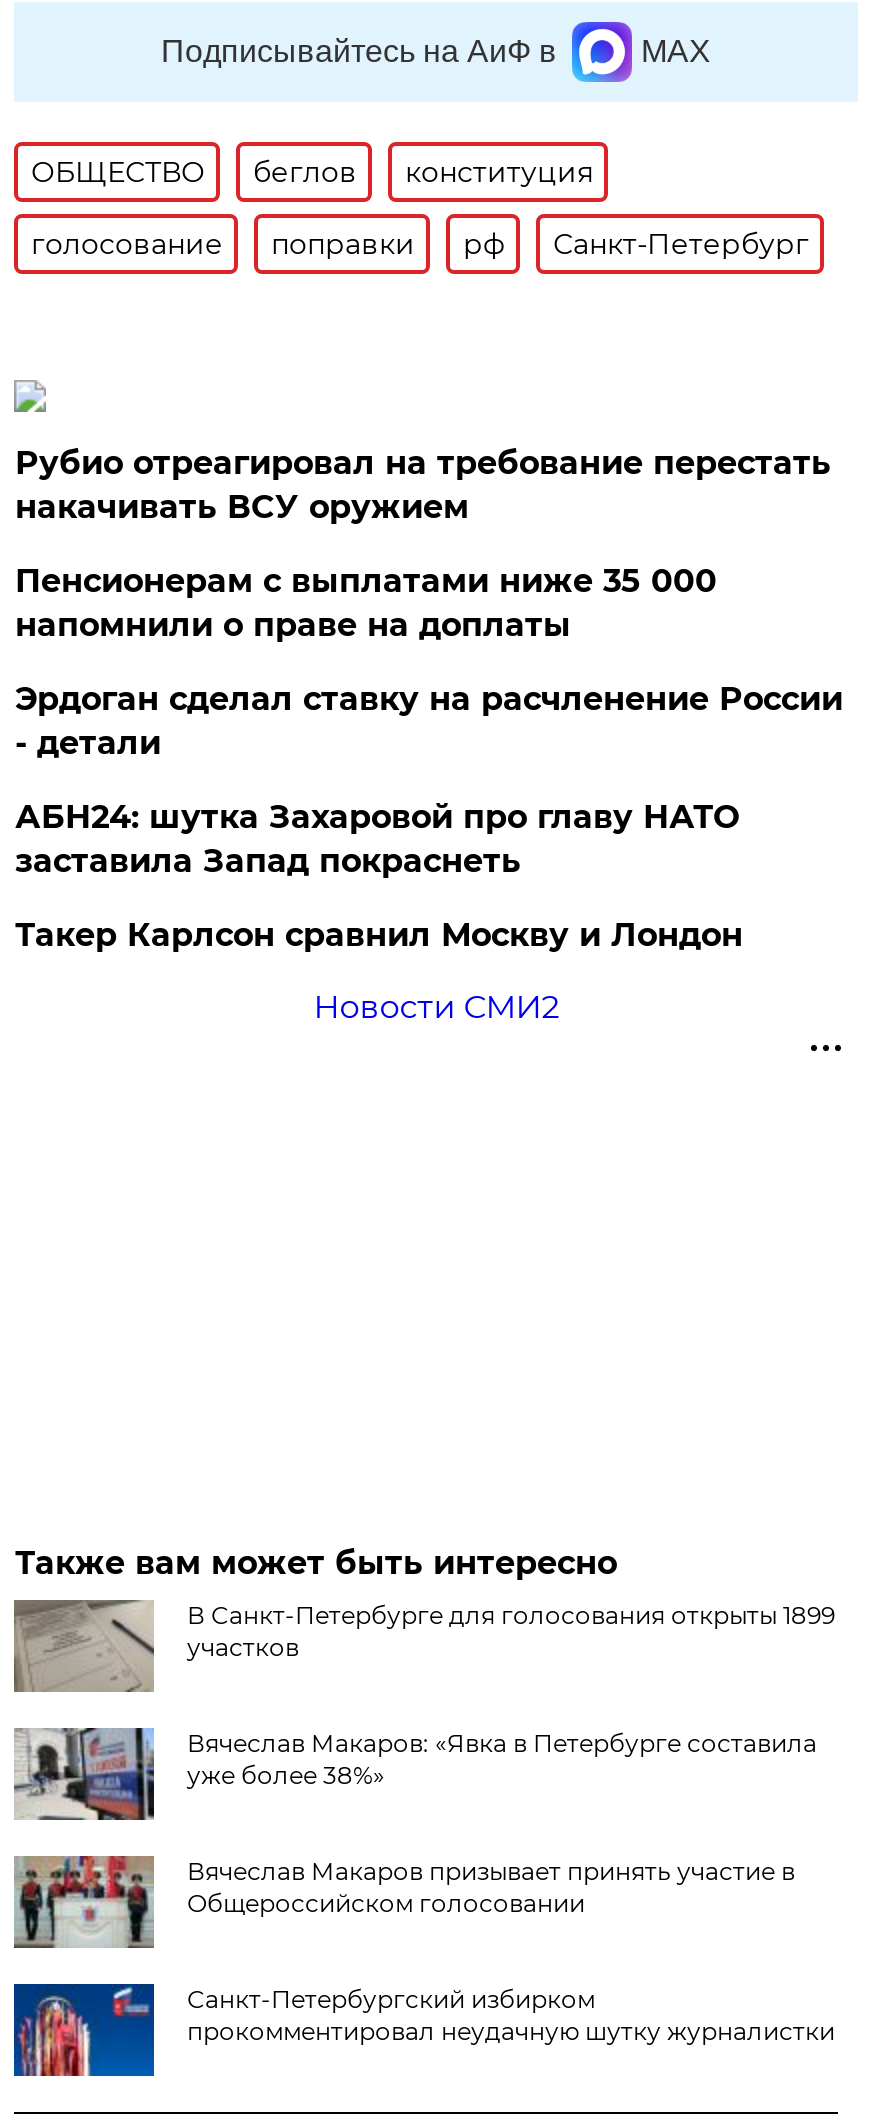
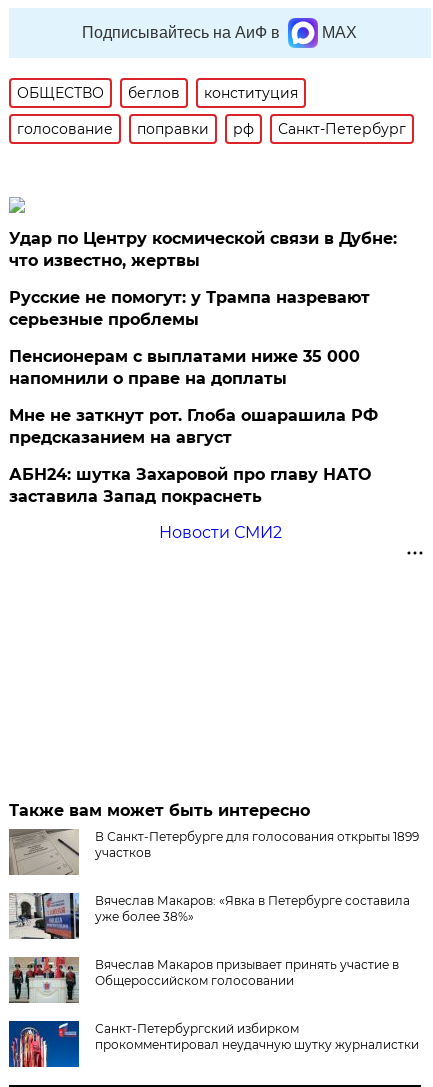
[15,444,831,526] Рубио отреагировал на требование перестать | накачивать ВСУ оружием -> [9,229,397,329] Удар по Центру космической связи в Дубне: | что известно, жертвы | Русские не помогут: у Трампа назревают | серьезные проблемы
moved [15,562,717,644] -> [9,347,360,388]: Пенсионерам с выплатами ниже 35 000 | напомнили о праве на доплаты
[15,680,843,762] Эрдоган сделал ставку на расчленение России | - детали -> [9,406,378,447] Мне не заткнут рот. Глоба ошарашила РФ | предсказанием на август
moved [15,798,739,880] -> [9,465,371,506]: АБН24: шутка Захаровой про главу НАТО | заставила Запад покраснеть
[15,916,743,954] Такер Карлсон сравнил Москву и Лондон -> none

